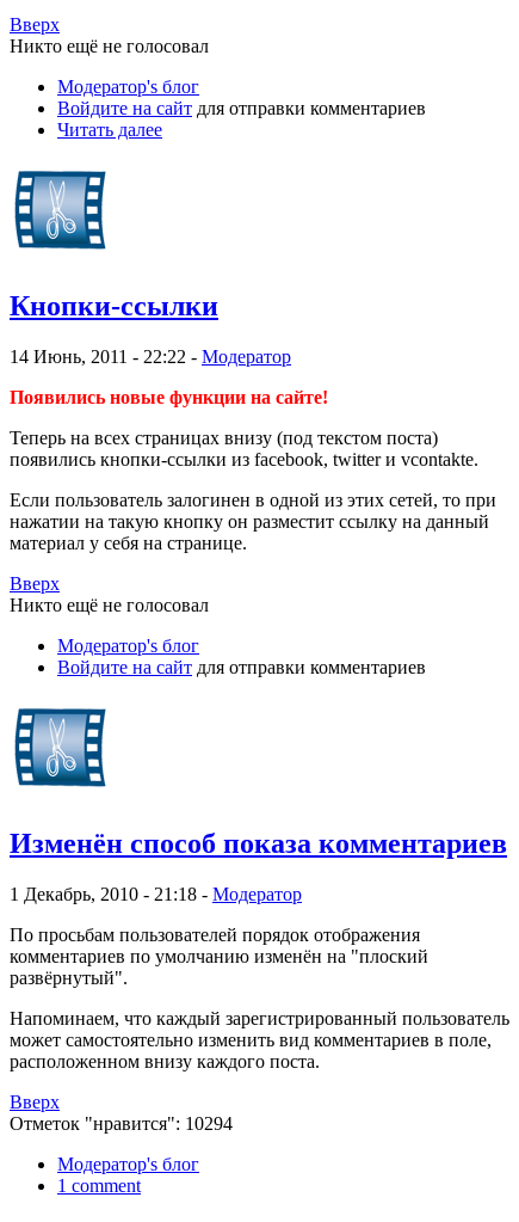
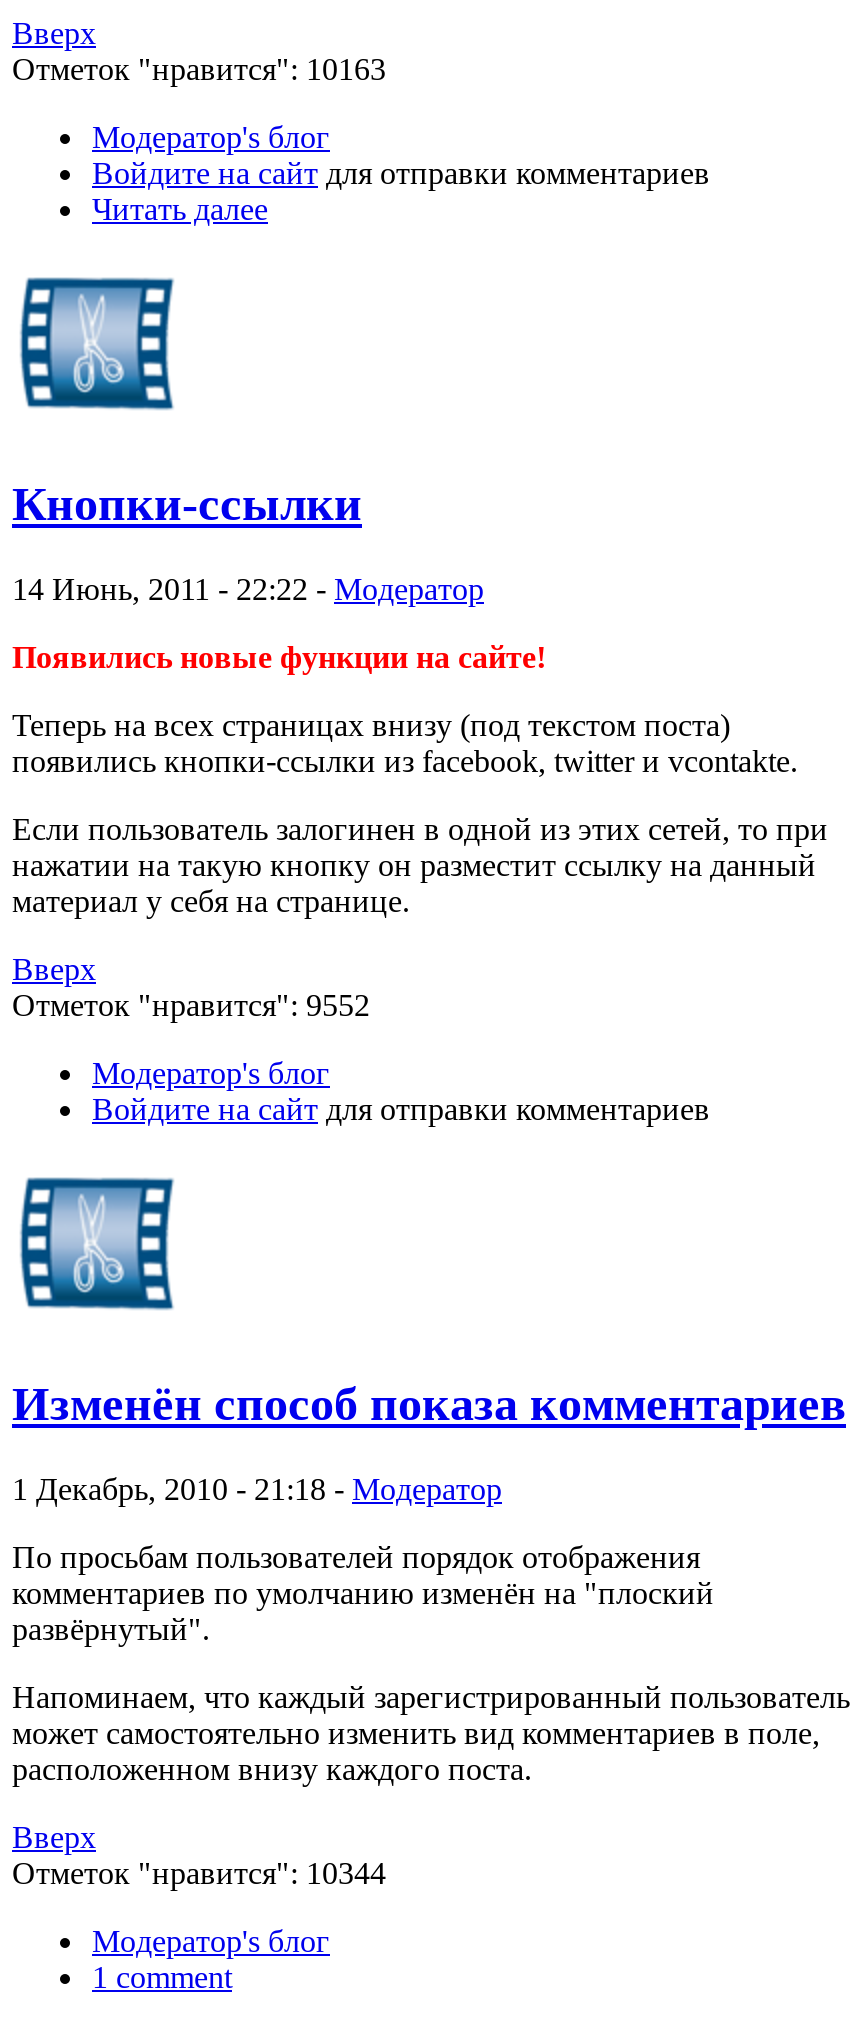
[10,36,209,56] Никто ещё не голосовал -> [12,52,386,86] Отметок "нравится": 10163
[10,595,209,615] Никто ещё не голосовал -> [12,988,370,1022] Отметок "нравится": 9552
[10,1113,233,1133] Отметок "нравится": 10294 -> [12,1855,386,1889] Отметок "нравится": 10344

